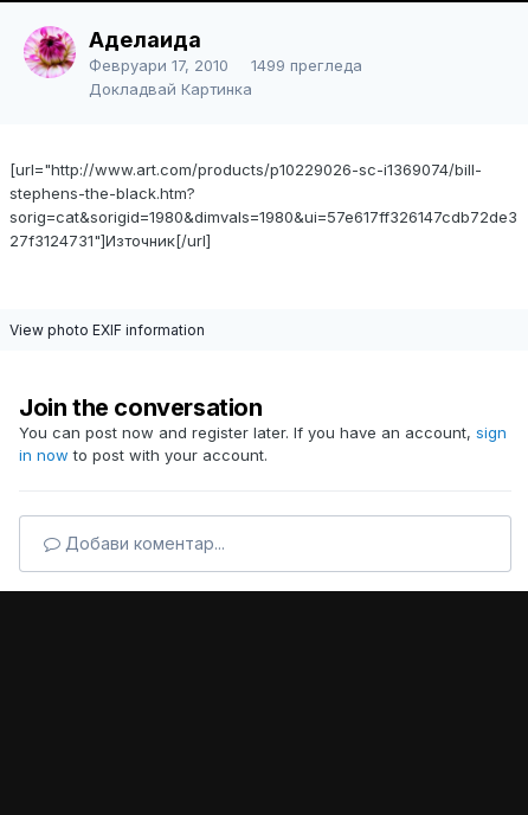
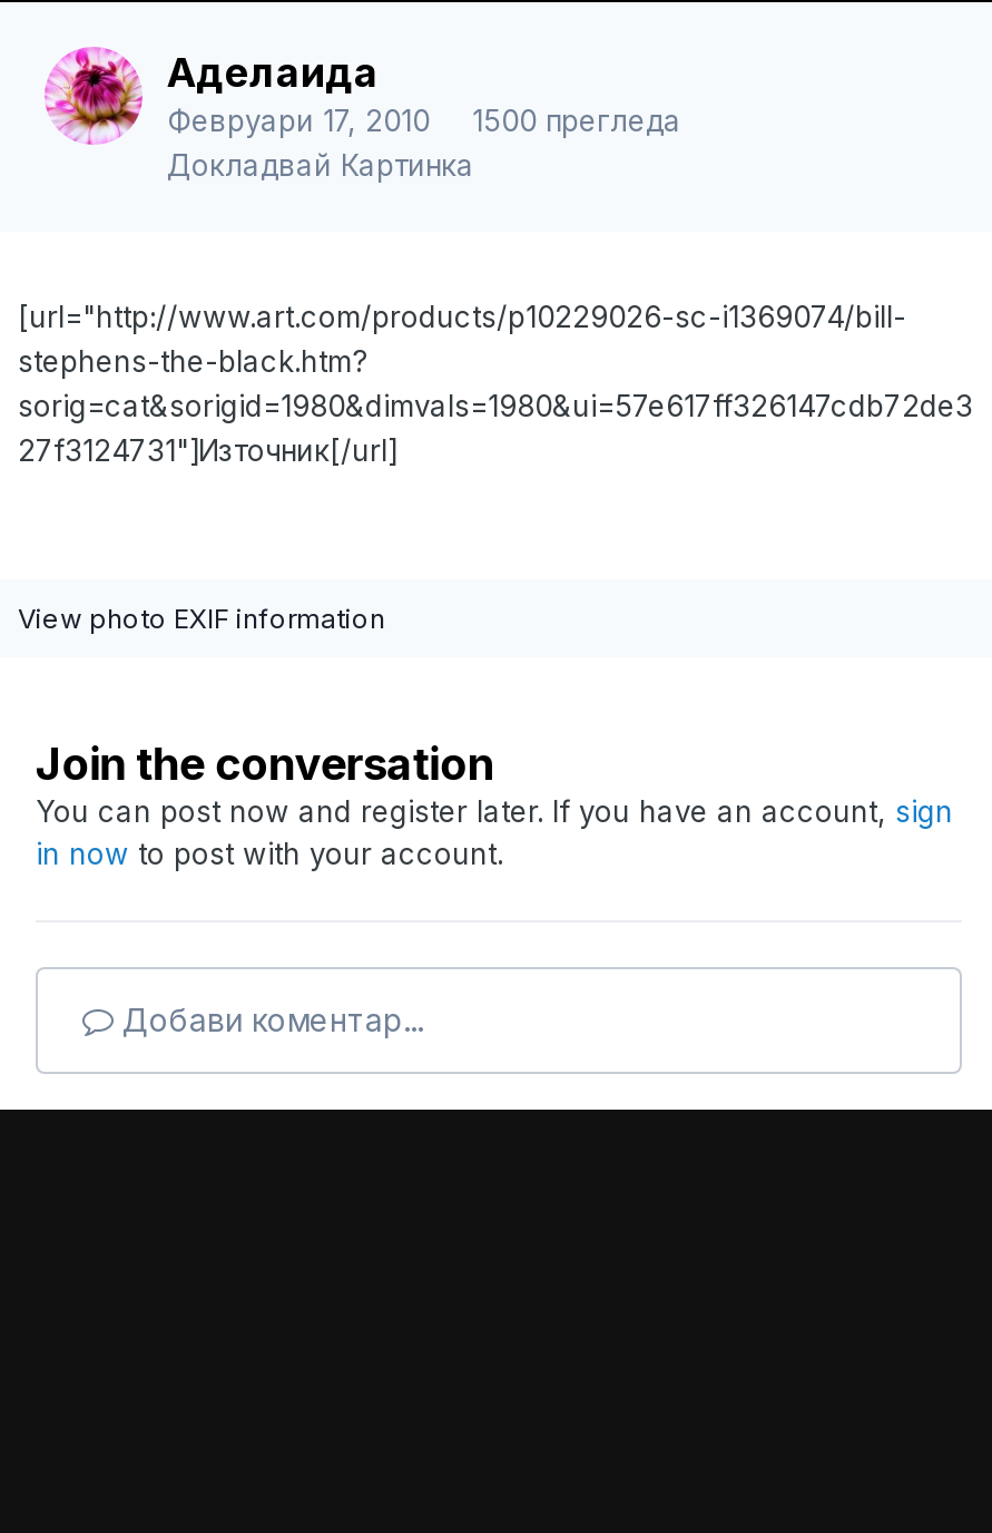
[89,56,362,75] Февруари 17, 2010 1499 прегледа -> [167,102,681,138] Февруари 17, 2010 1500 прегледа

